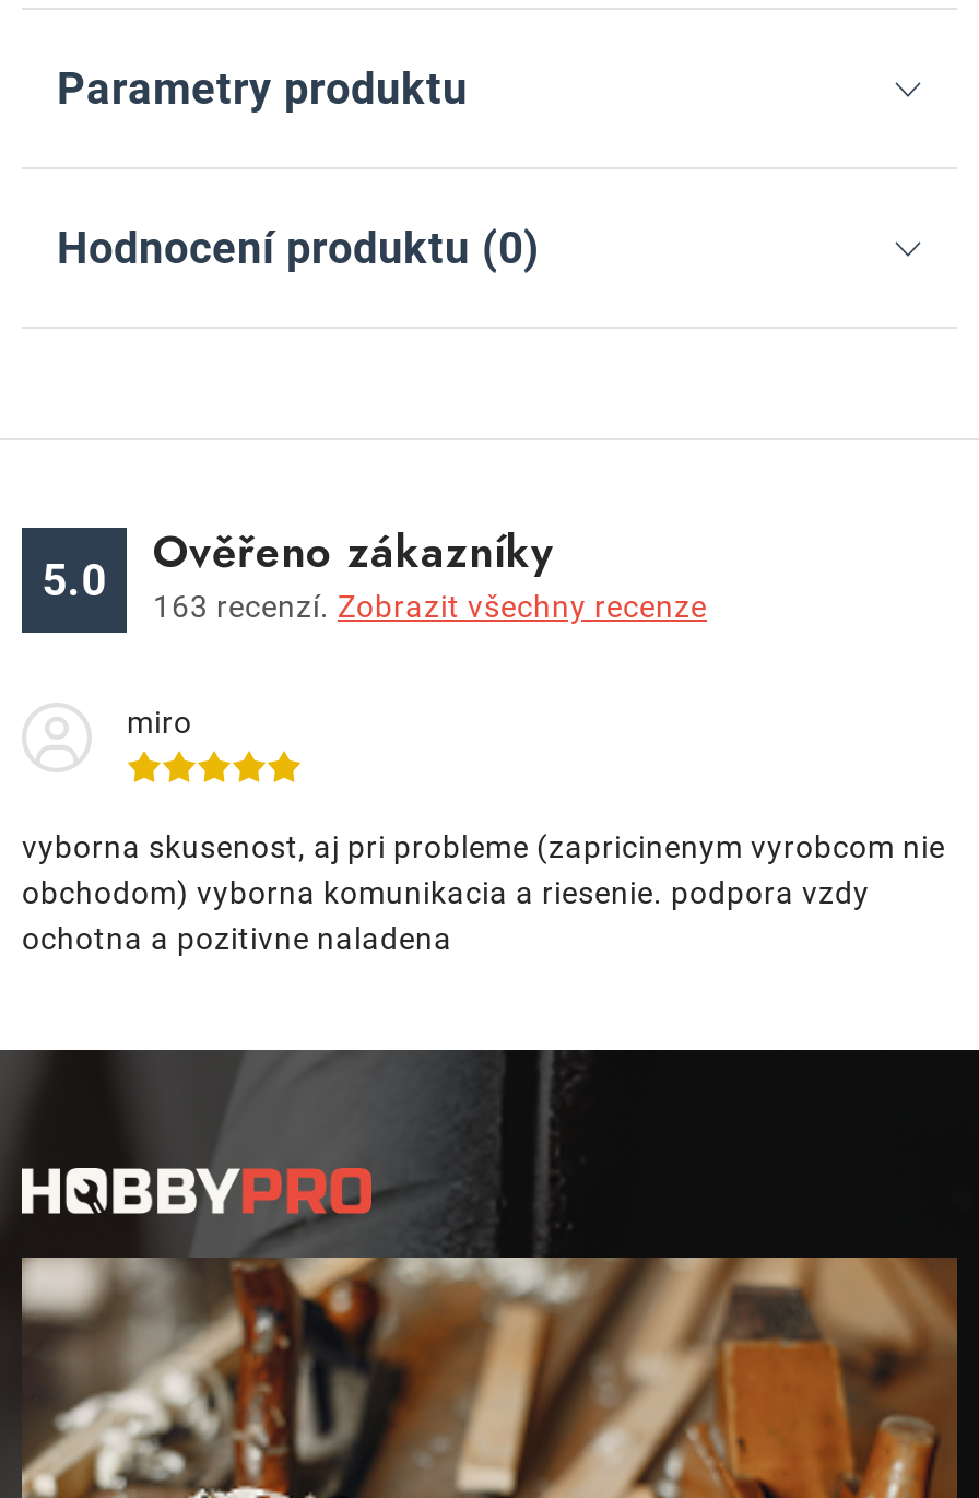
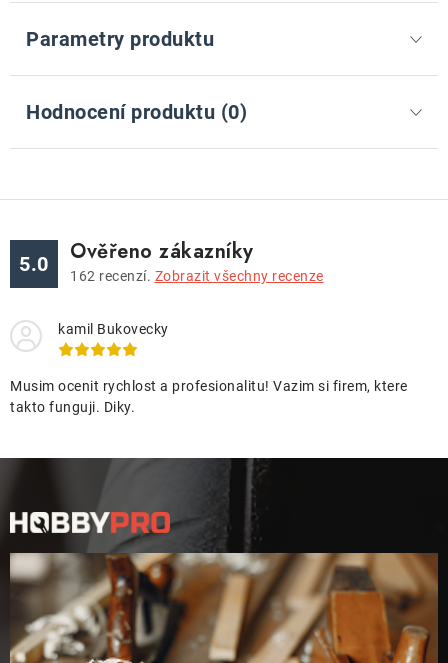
[153,590,707,625] 163 recenzí. Zobrazit všechny recenze -> [70,268,323,284] 162 recenzí. Zobrazit všechny recenze
[127,705,192,740] miro -> [58,321,168,337] kamil Bukovecky
[22,830,945,957] vyborna skusenost, aj pri probleme (zapricinenym vyrobcom nie | obchodom) vyborna komunikacia a riesenie. podpora vzdy | ochotna a pozitivne naladena -> [10,378,407,415] Musim ocenit rychlost a profesionalitu! Vazim si firem, ktere | takto funguji. Diky.

